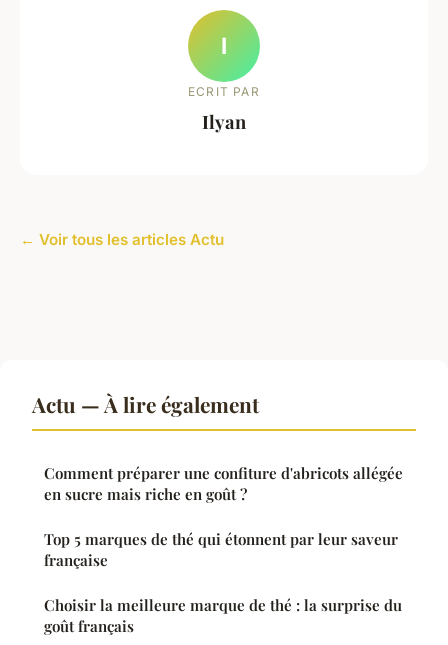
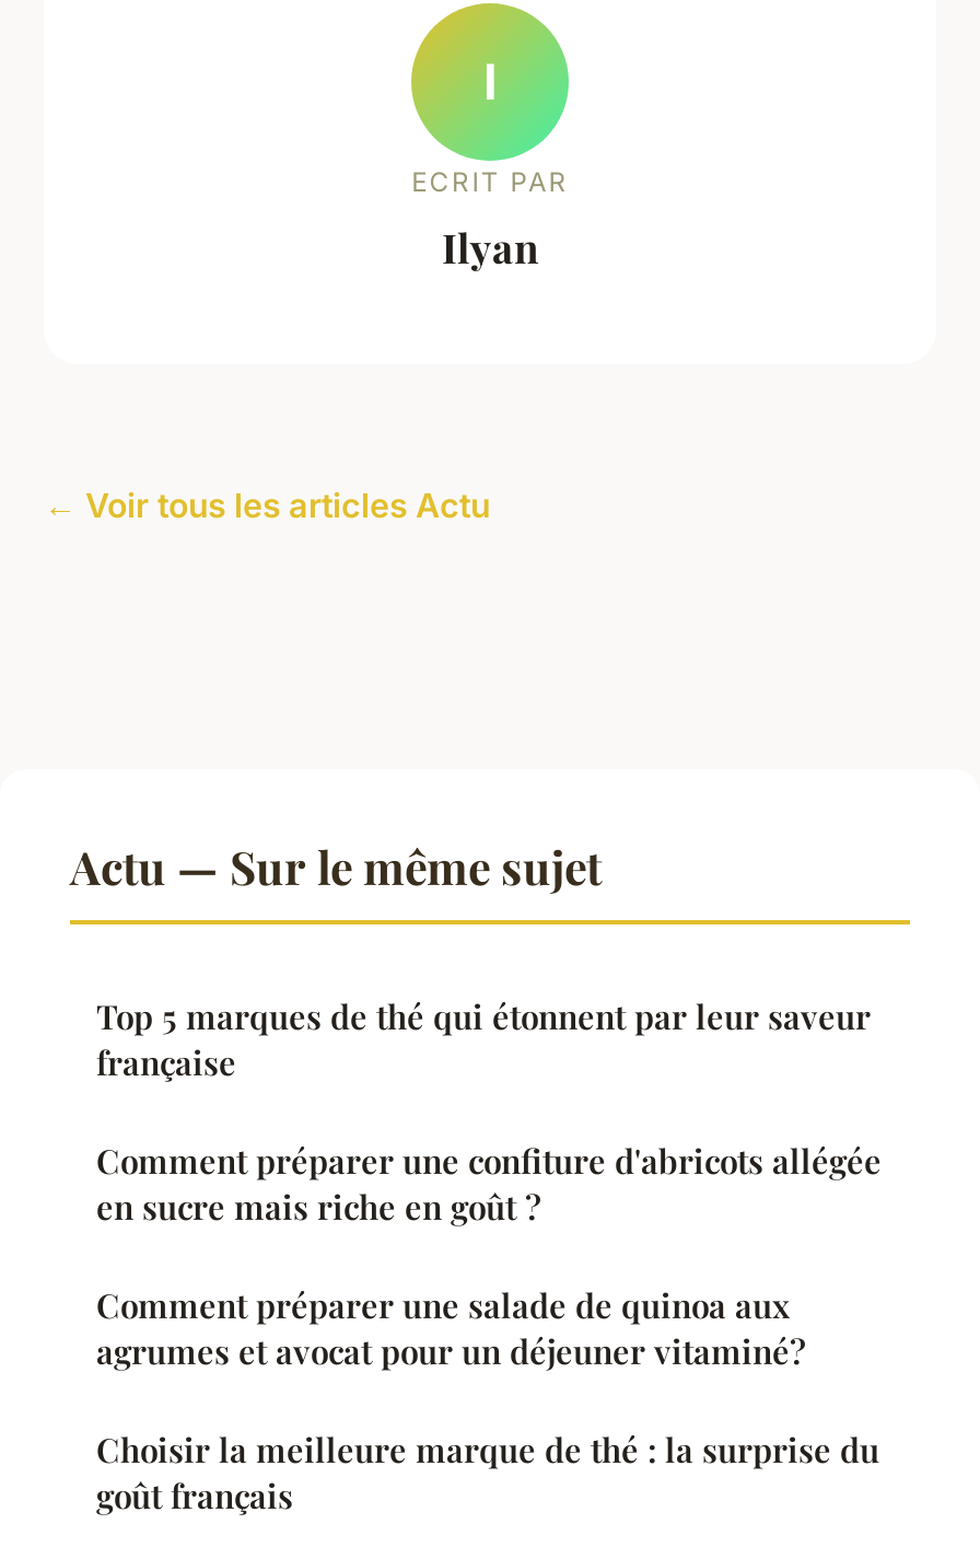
[32,390,259,418] Actu — À lire également -> [70,835,602,896] Actu — Sur le même sujet
none -> [96,1284,805,1373] Comment préparer une salade de quinoa aux | agrumes et avocat pour un déjeuner vitaminé?
moved [44,529,398,570] -> [96,995,871,1085]: Top 5 marques de thé qui étonnent par leur saveur | française

